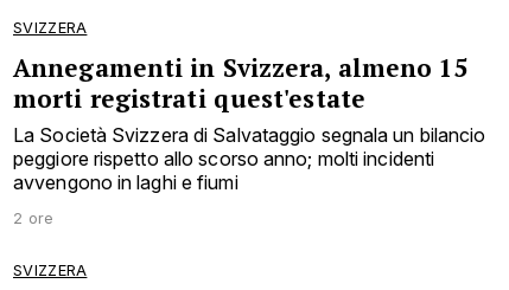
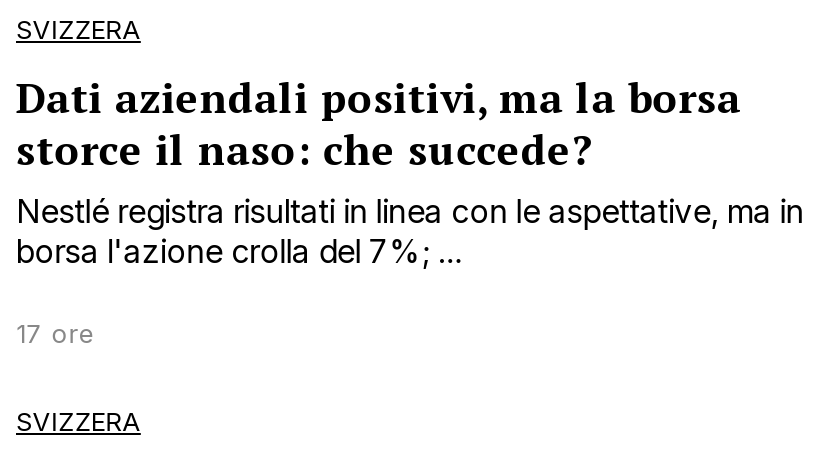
[13,51,486,194] Annegamenti in Svizzera, almeno 15 | morti registrati quest'estate | La Società Svizzera di Salvataggio segnala un bilancio | peggiore rispetto allo scorso anno; molti incidenti | avvengono in laghi e fiumi -> [16,69,804,271] Dati aziendali positivi, ma la borsa | storce il naso: che succede? | Nestlé registra risultati in linea con le aspettative, ma in | borsa l'azione crolla del 7%; ...
[13,210,54,227] 2 ore -> [16,319,96,349] 17 ore

